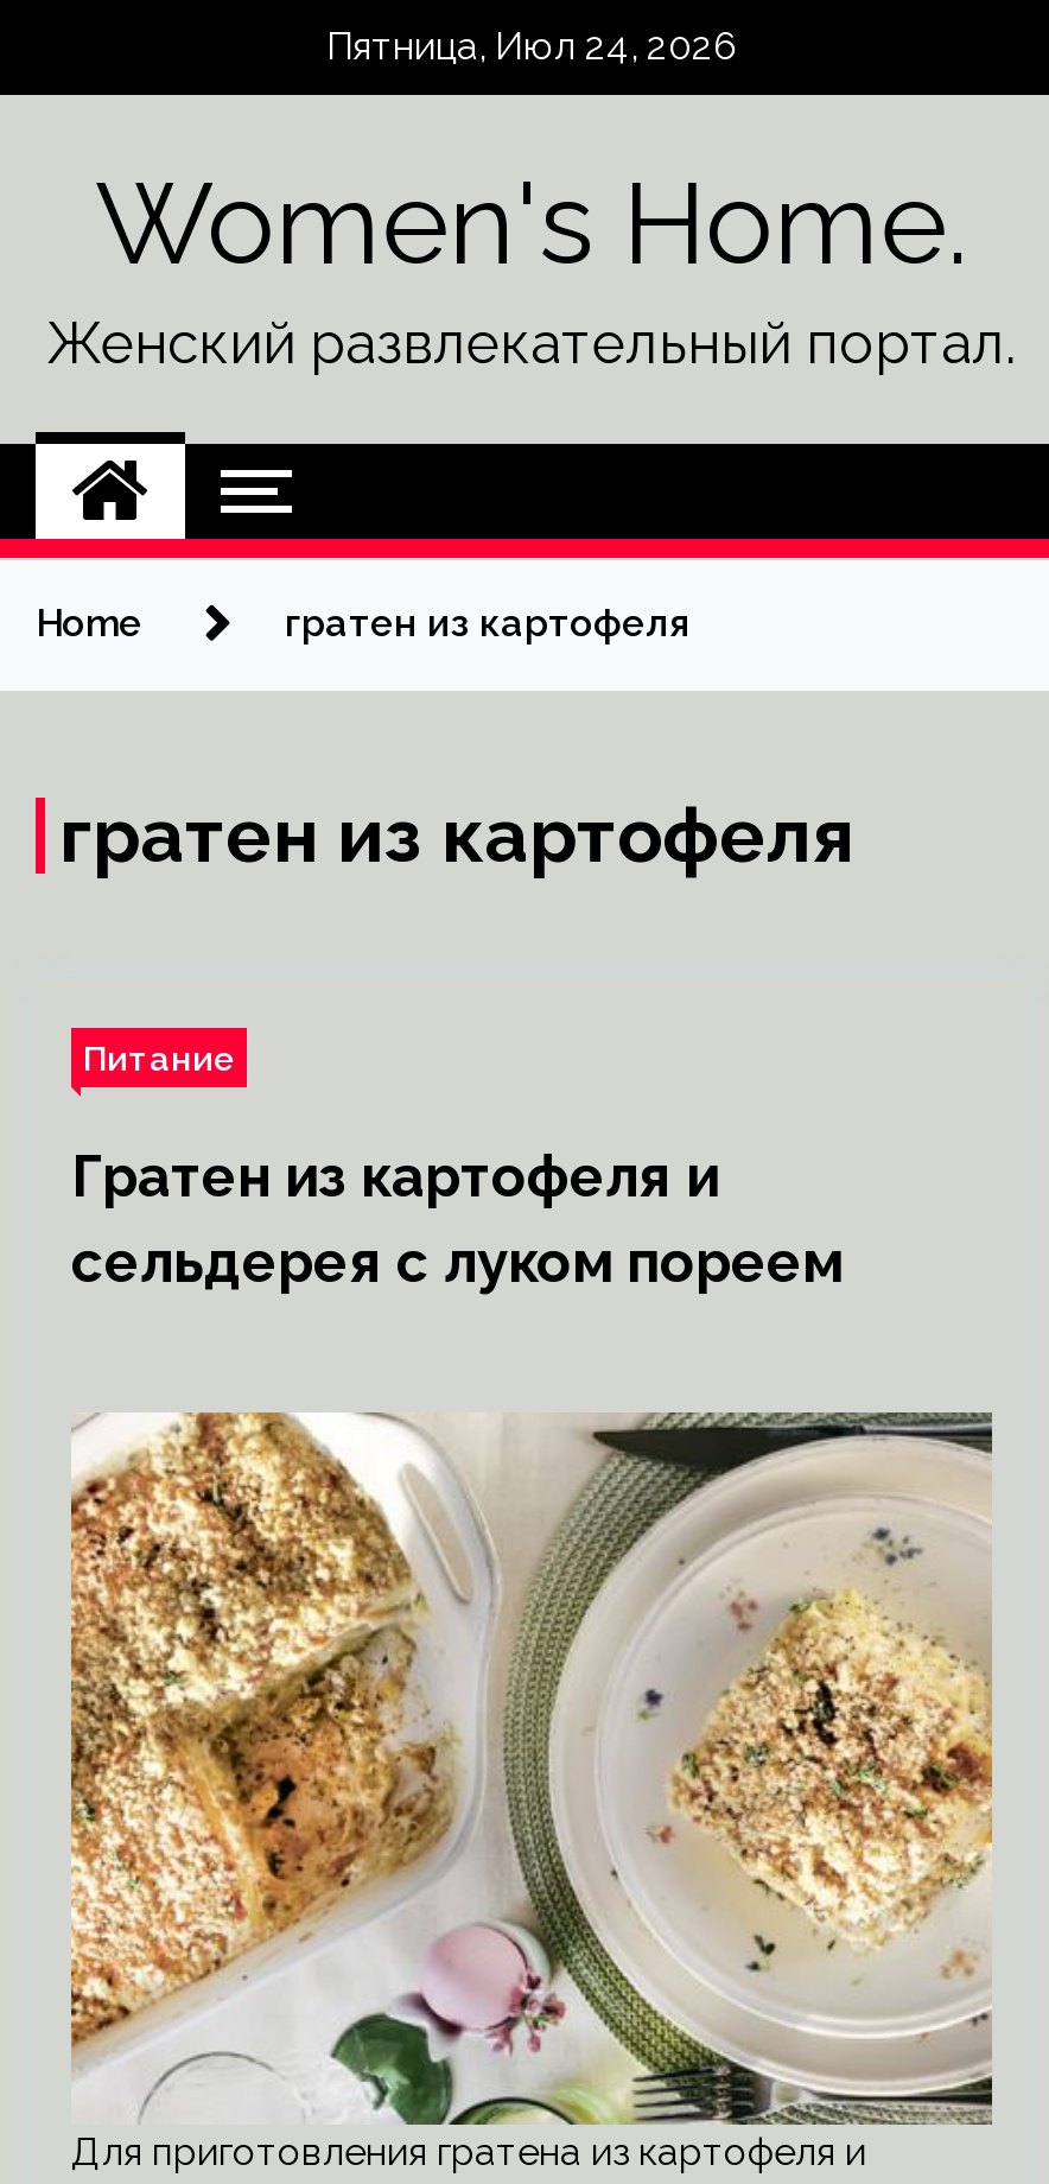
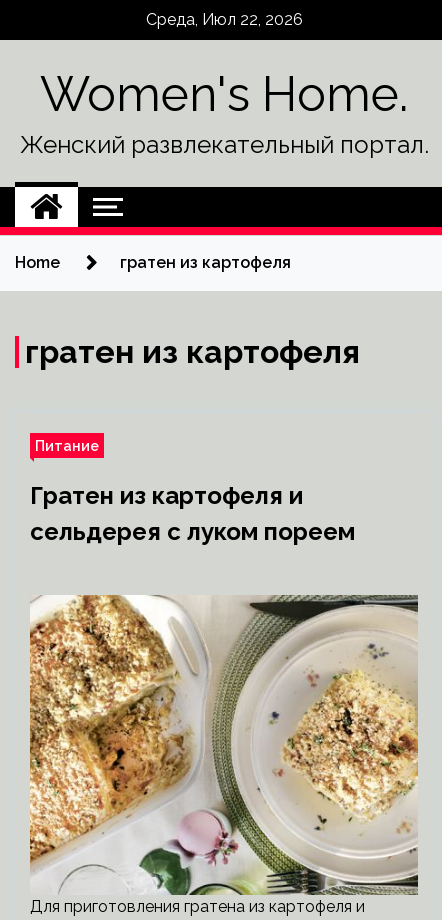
[326,24,737,69] Пятница, Июл 24, 2026 -> [145,10,302,29] Среда, Июл 22, 2026

